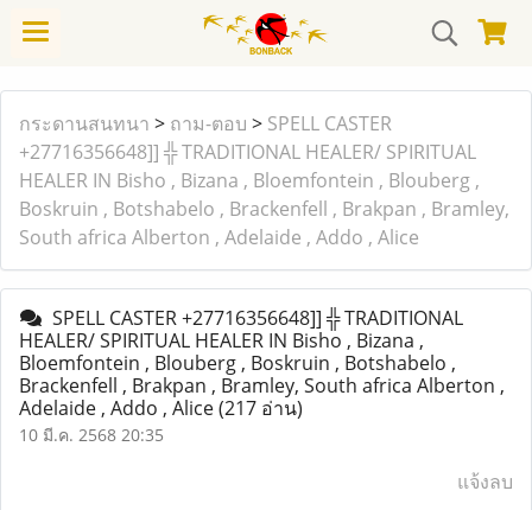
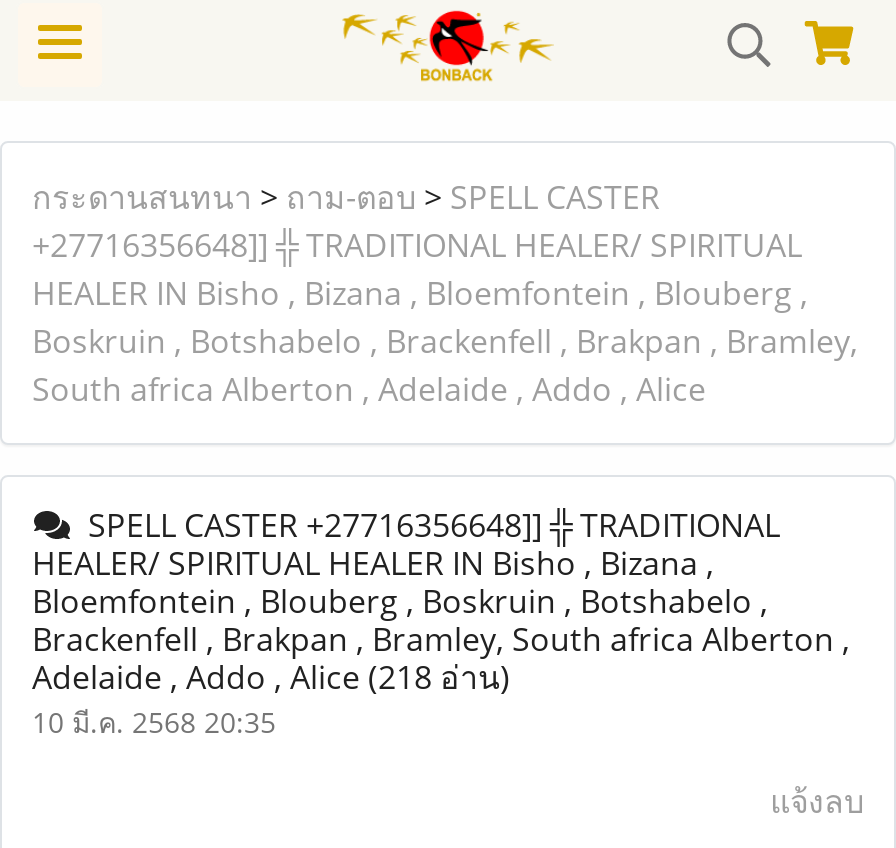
[19,395,303,421] Adelaide , Addo , Alice (217 อ่าน) -> [32,655,510,699] Adelaide , Addo , Alice (218 อ่าน)

